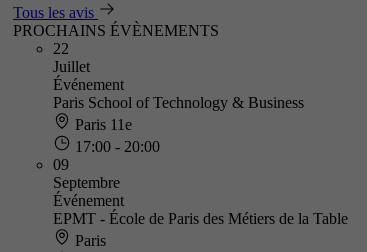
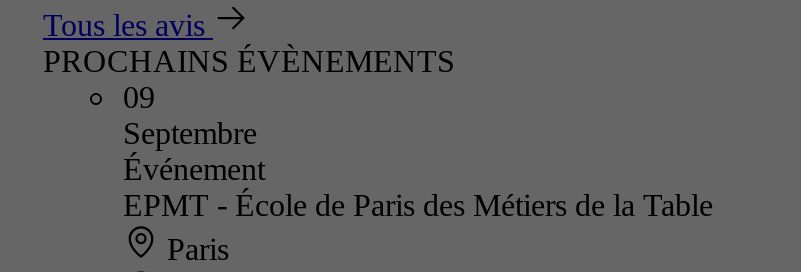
[53,40,304,155] 22 | Juillet | Événement | Paris School of Technology & Business | Paris 11e | 17:00 - 20:00 -> none

